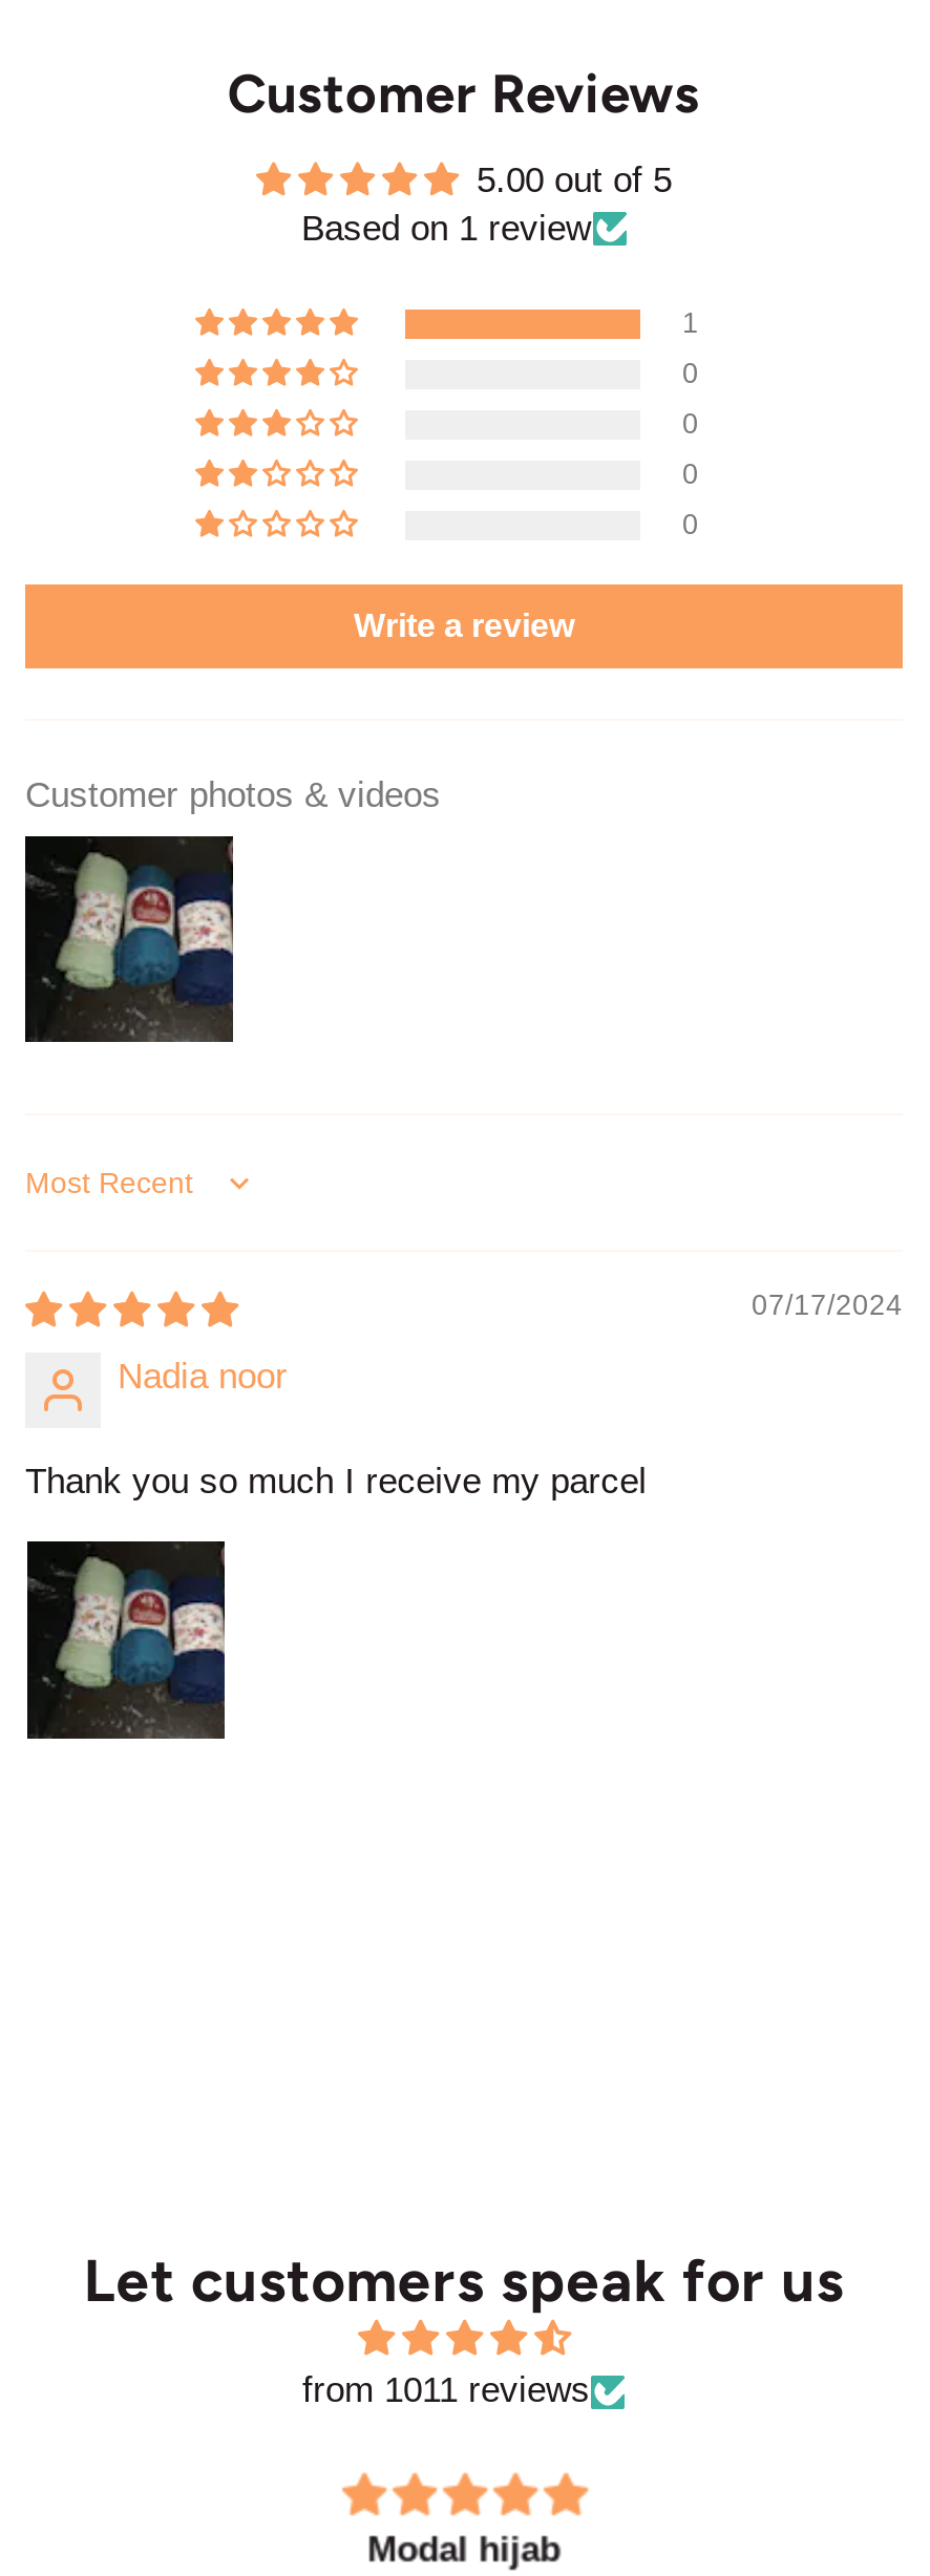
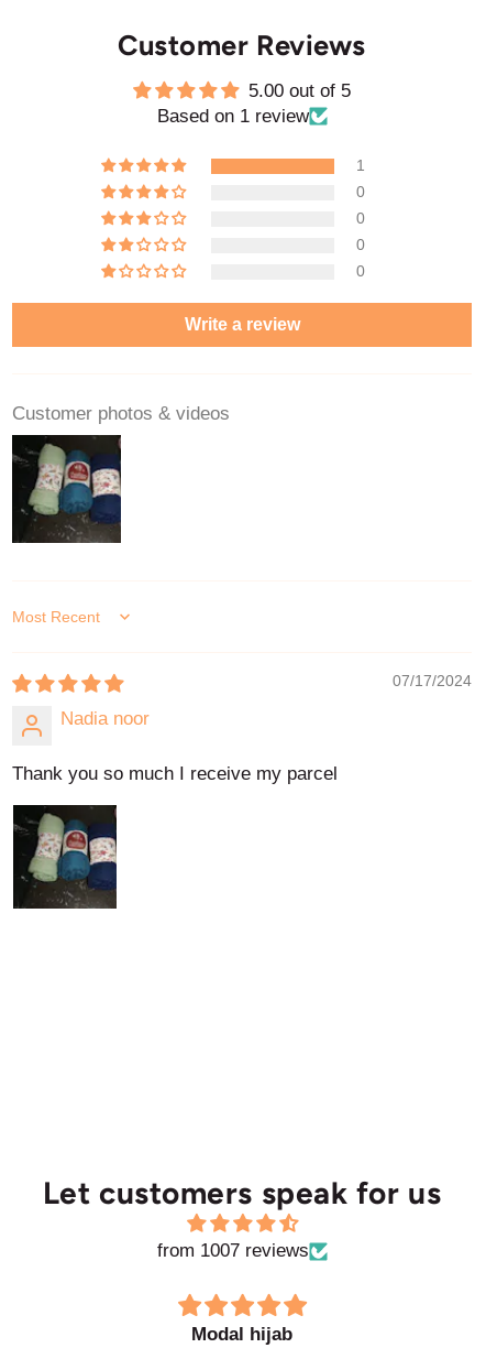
[302,2371,590,2411] from 1011 reviews -> [157,1241,308,1261] from 1007 reviews

